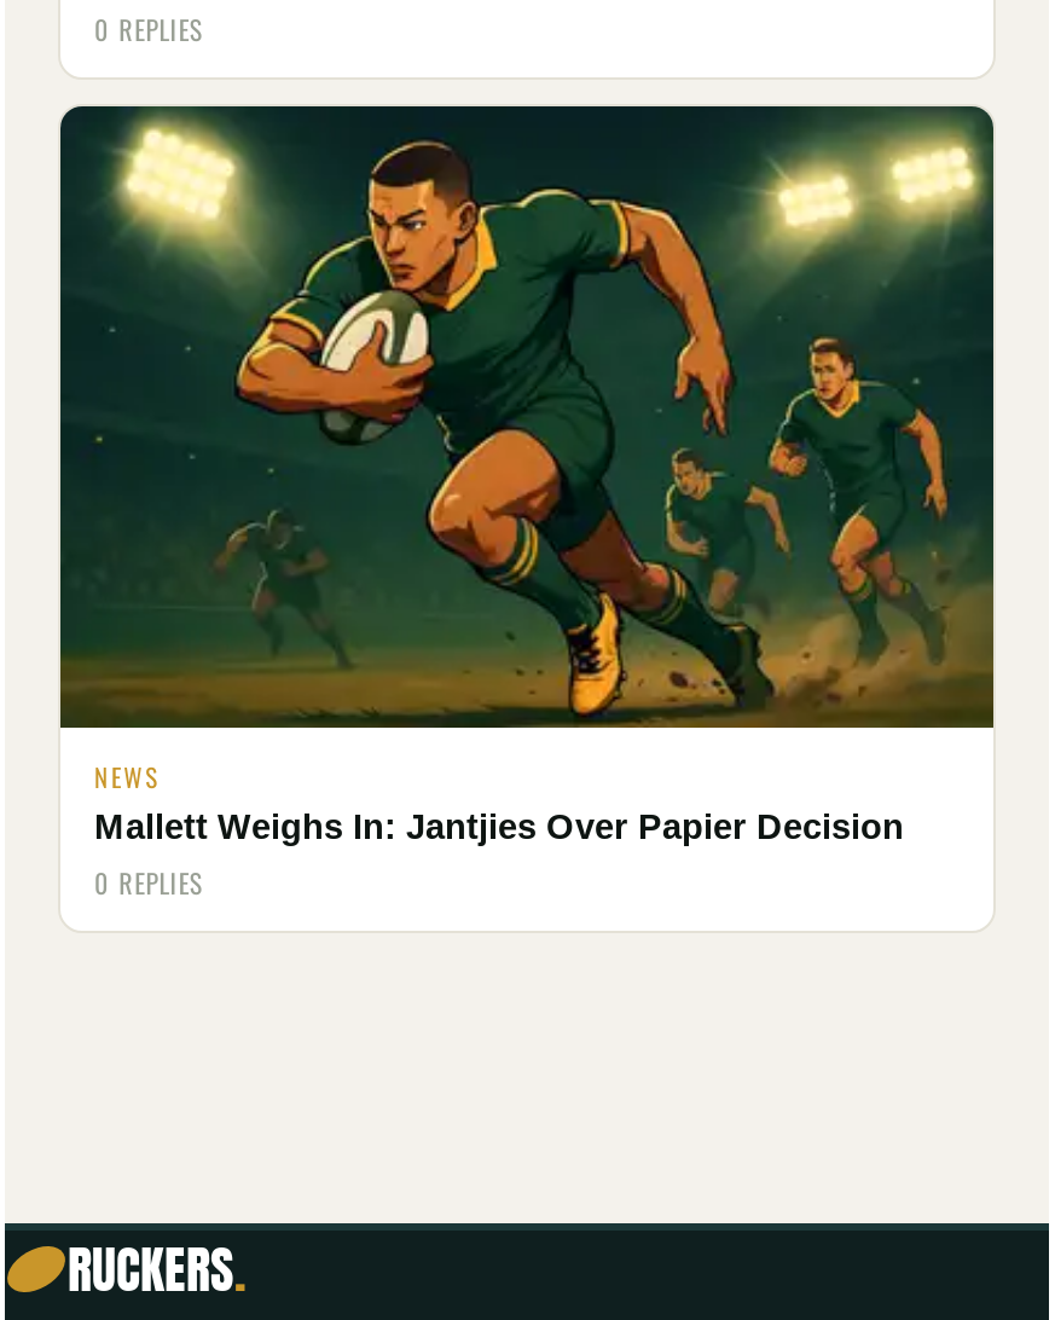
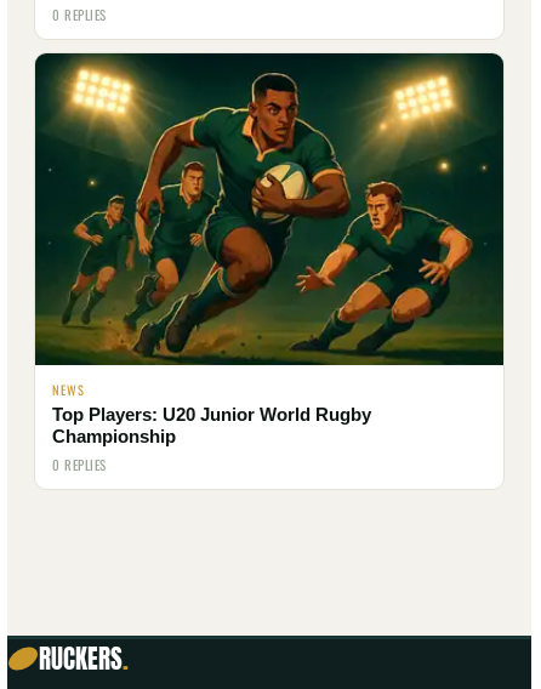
[60,106,993,846] [image] | Mallett Weighs In: Jantjies Over Papier Decision -> [35,55,503,447] [image] | Top Players: U20 Junior World Rugby | Championship

